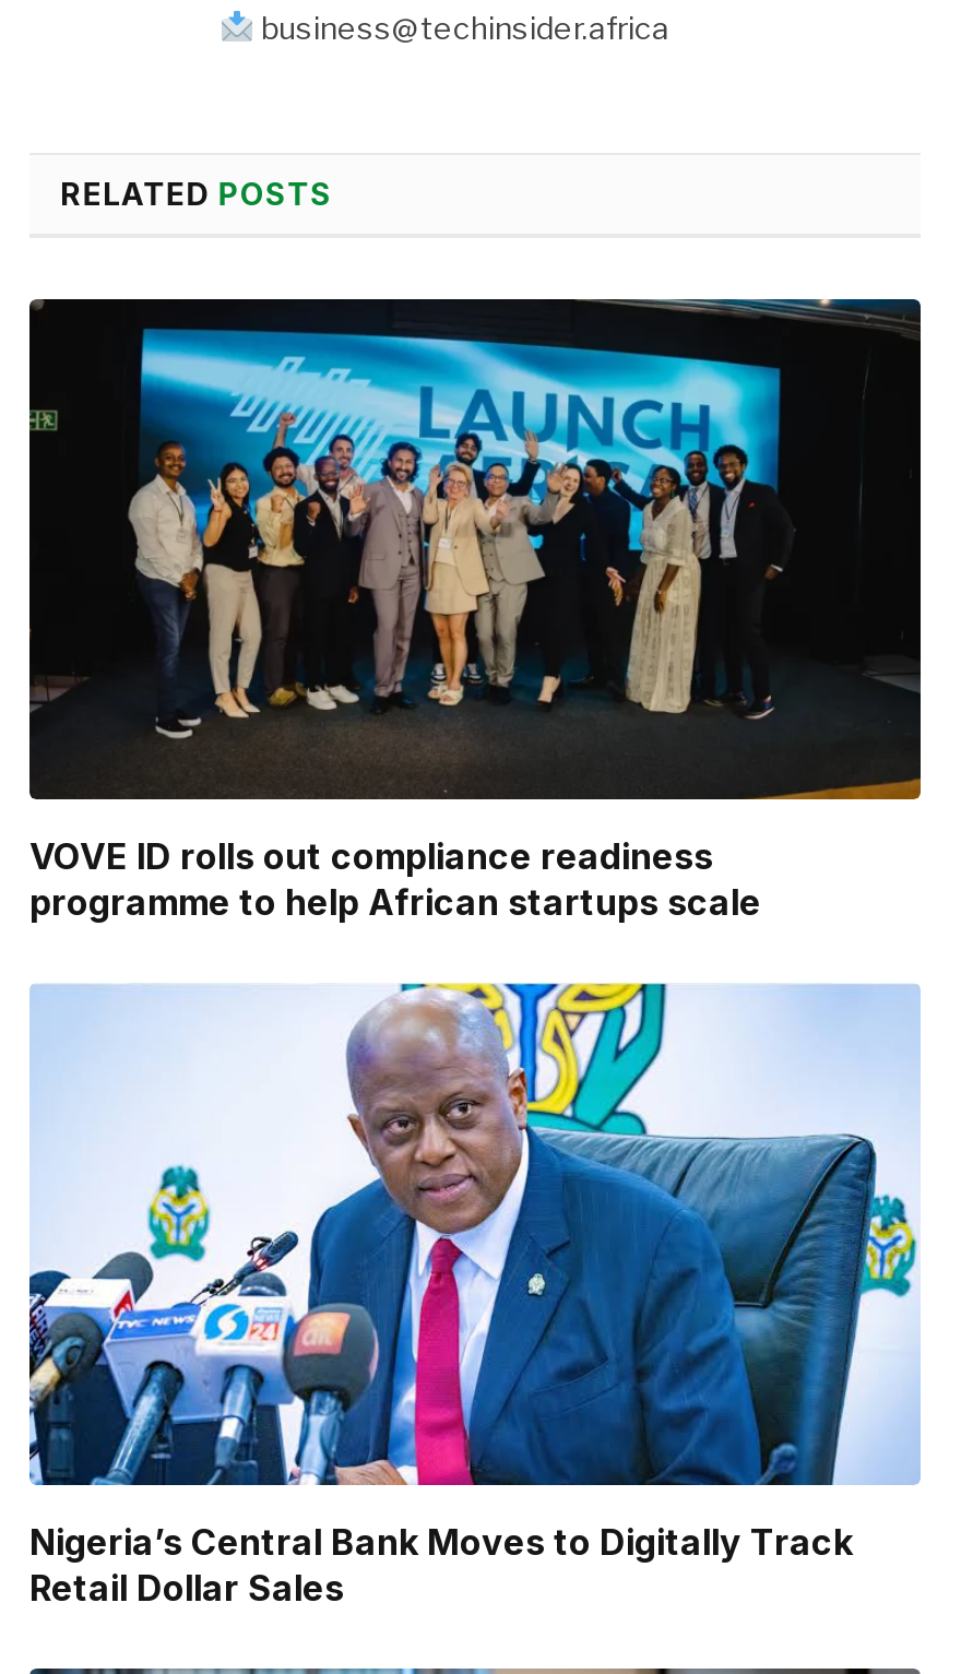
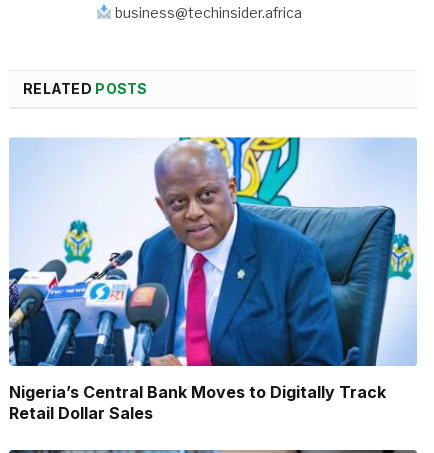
[27,297,923,924] [image] | VOVE ID rolls out compliance readiness | programme to help African startups scale -> none

